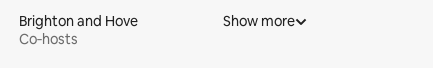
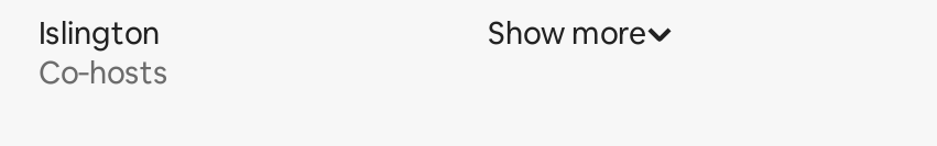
[19,12,138,30] Brighton and Hove -> [39,13,160,53] Islington

